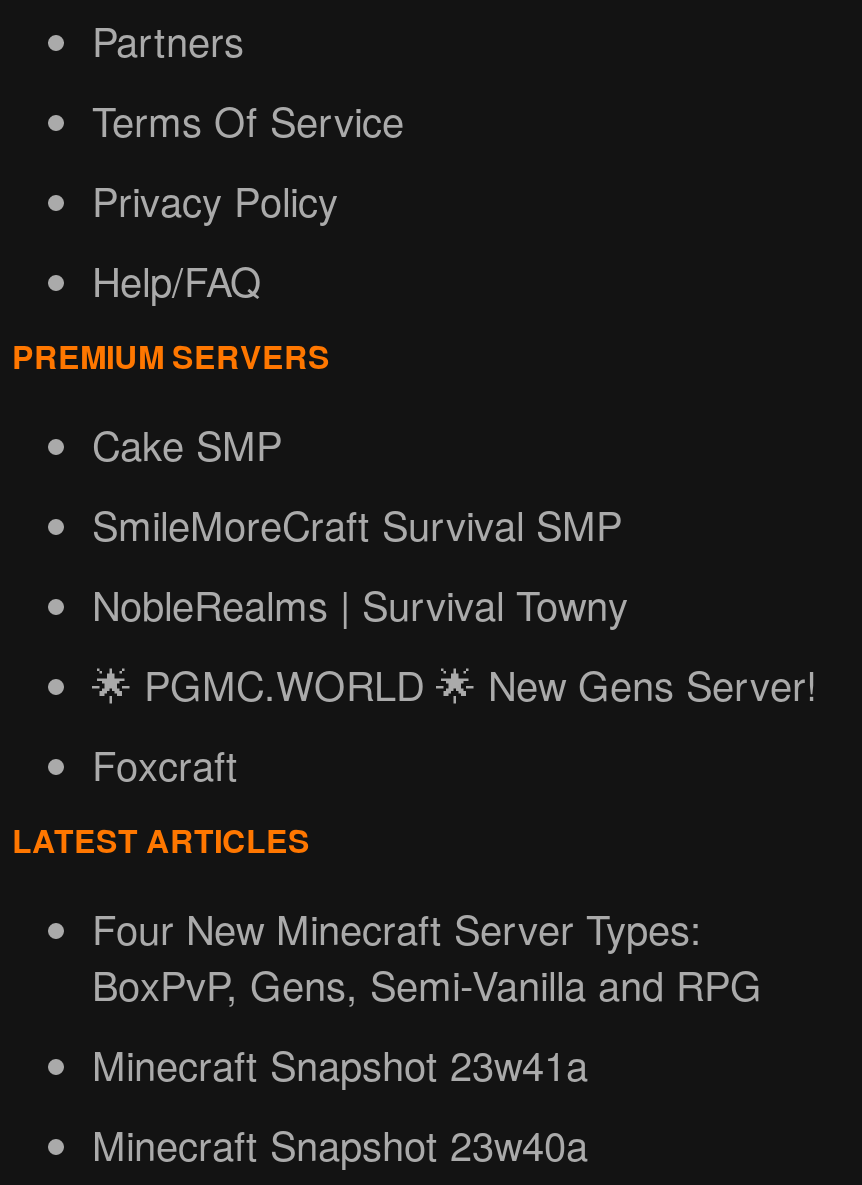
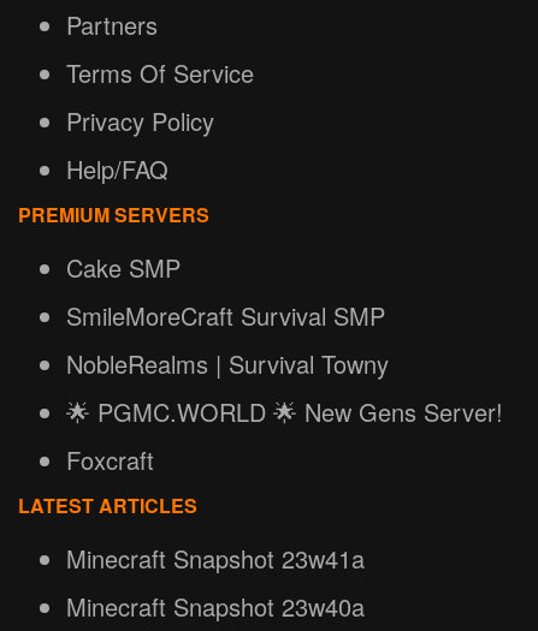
[92,899,762,1013] Four New Minecraft Server Types: | BoxPvP, Gens, Semi-Vanilla and RPG -> none

